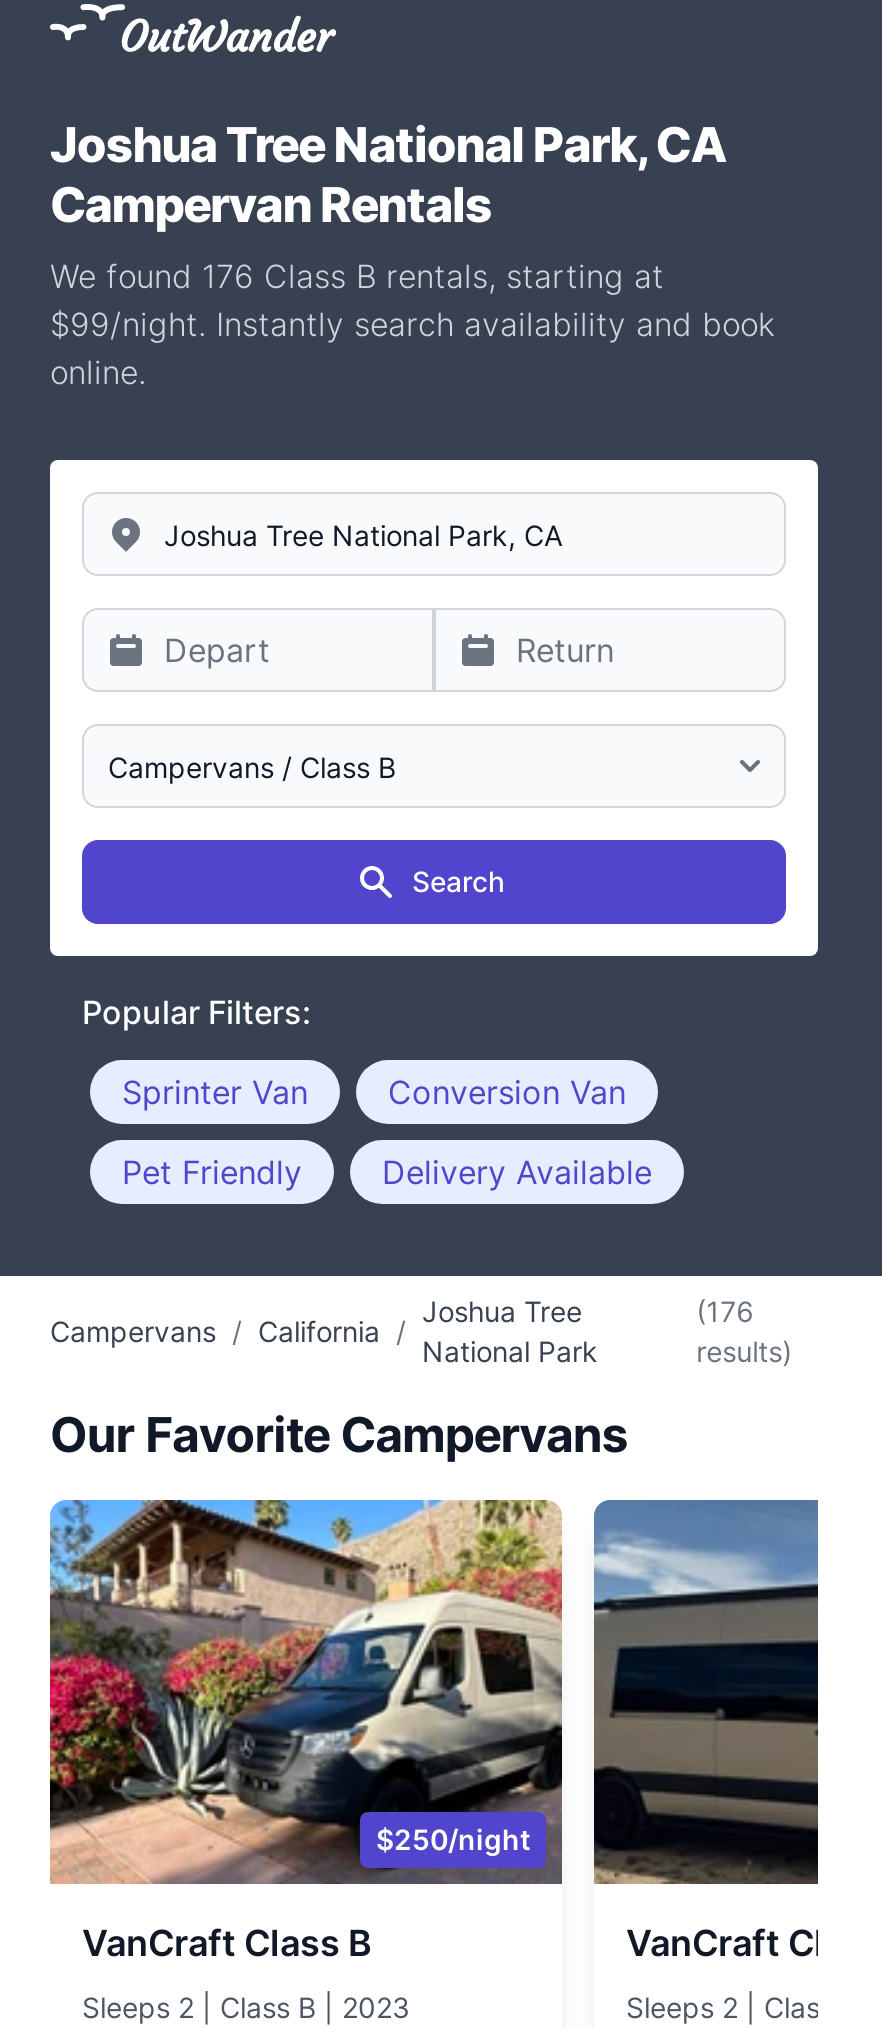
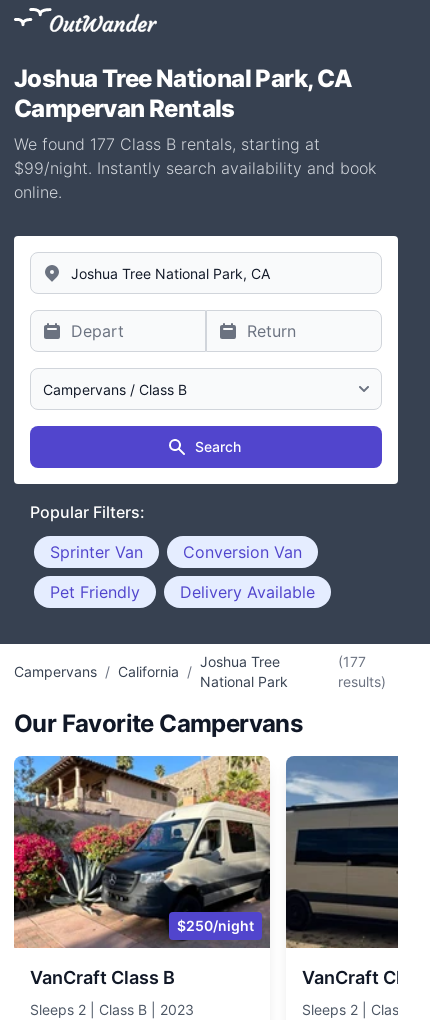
[50,256,664,296] We found 176 Class B rentals, starting at -> [14,134,320,154] We found 177 Class B rentals, starting at
[696,1294,754,1328] (176 -> [338,653,366,670] (177

